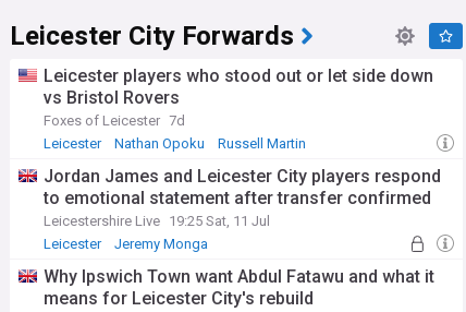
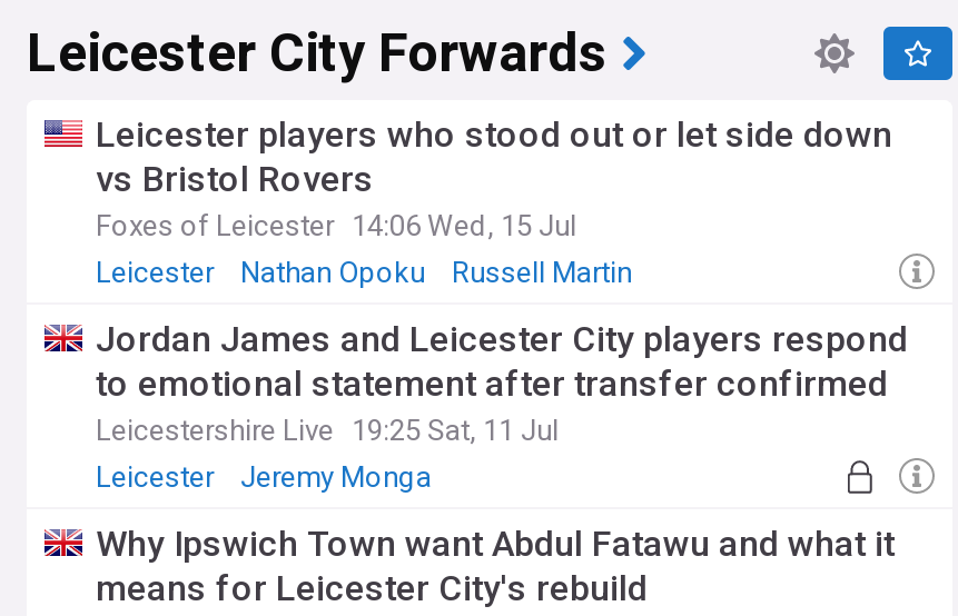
[44,112,185,129] Foxes of Leicester 7d -> [96,209,576,242] Foxes of Leicester 14:06 Wed, 15 Jul

